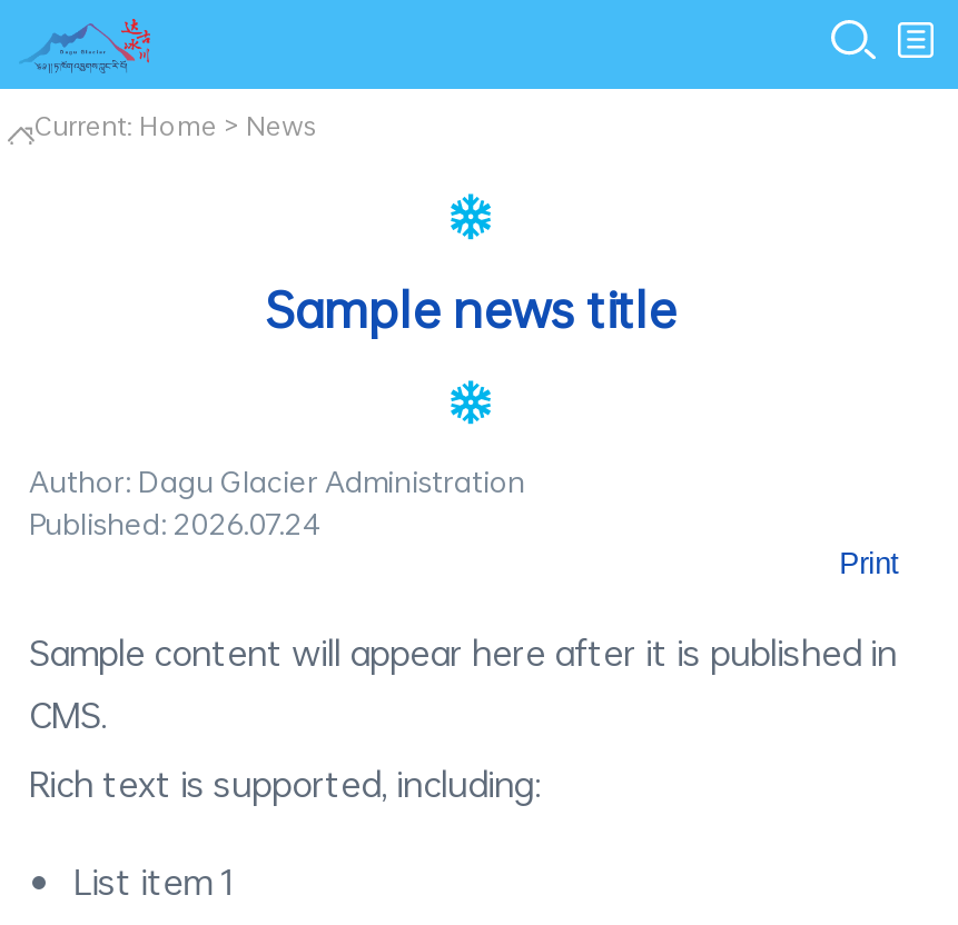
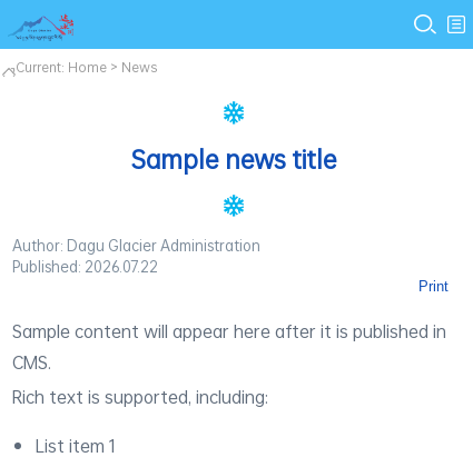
[29,502,320,544] Published: 2026.07.24 -> [13,256,158,277] Published: 2026.07.22

